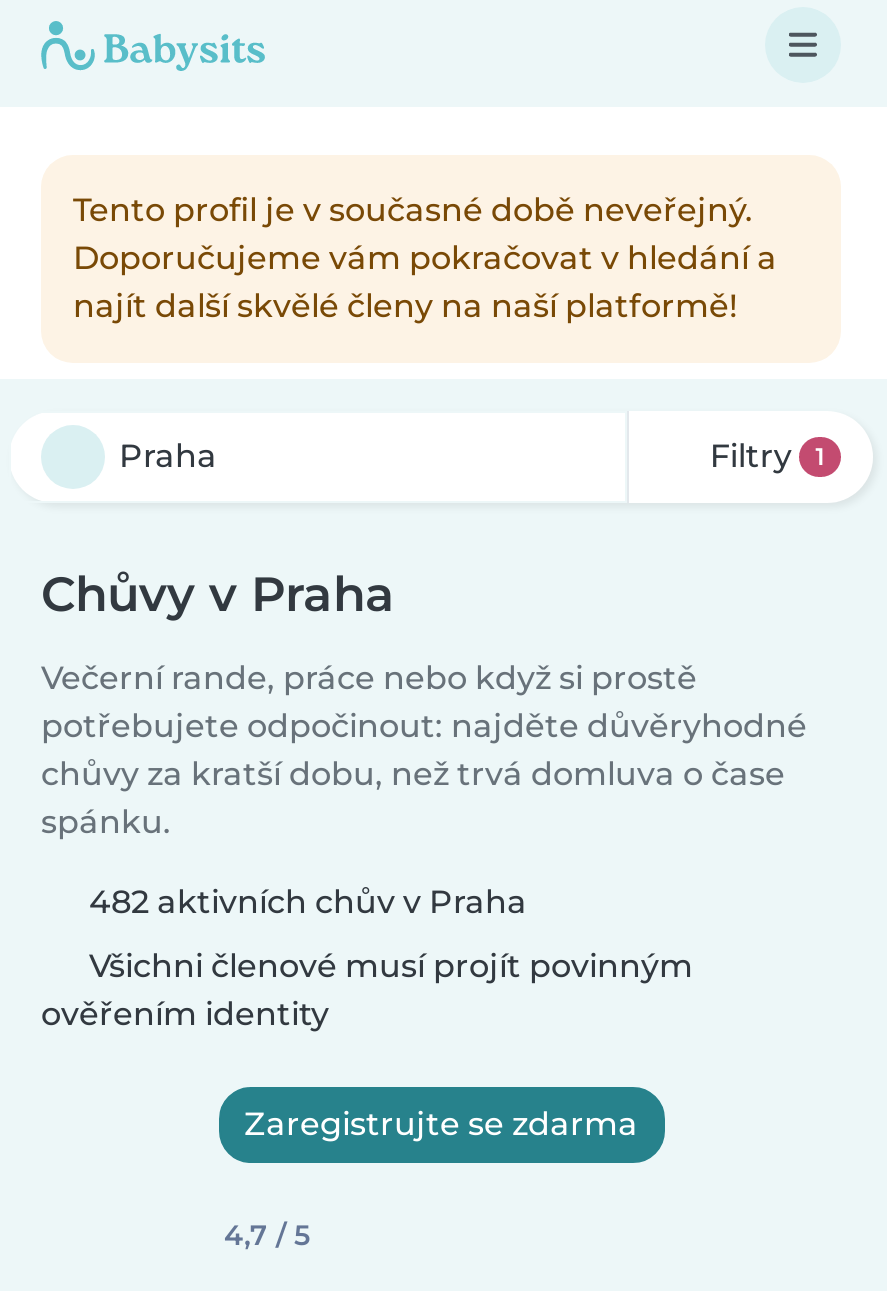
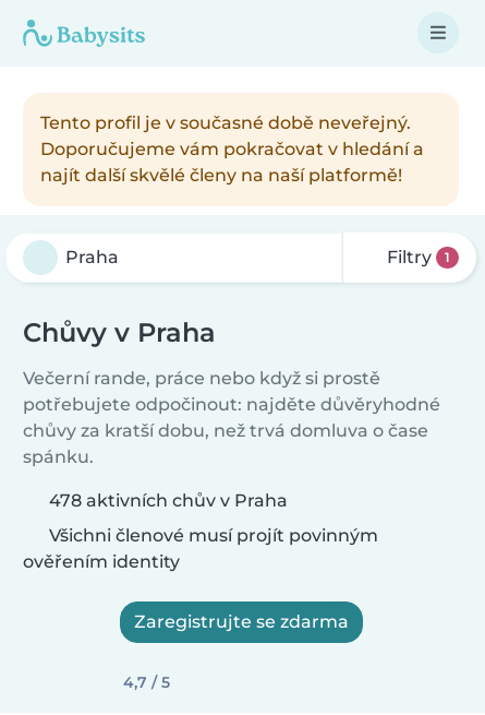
[89,883,527,921] 482 aktivních chův v Praha -> [49,490,288,511] 478 aktivních chův v Praha

